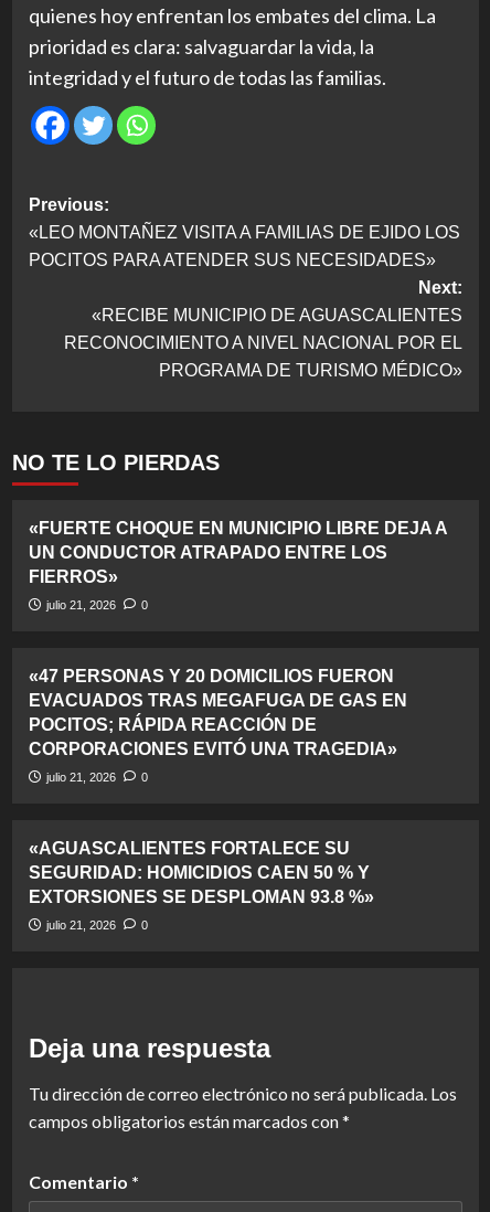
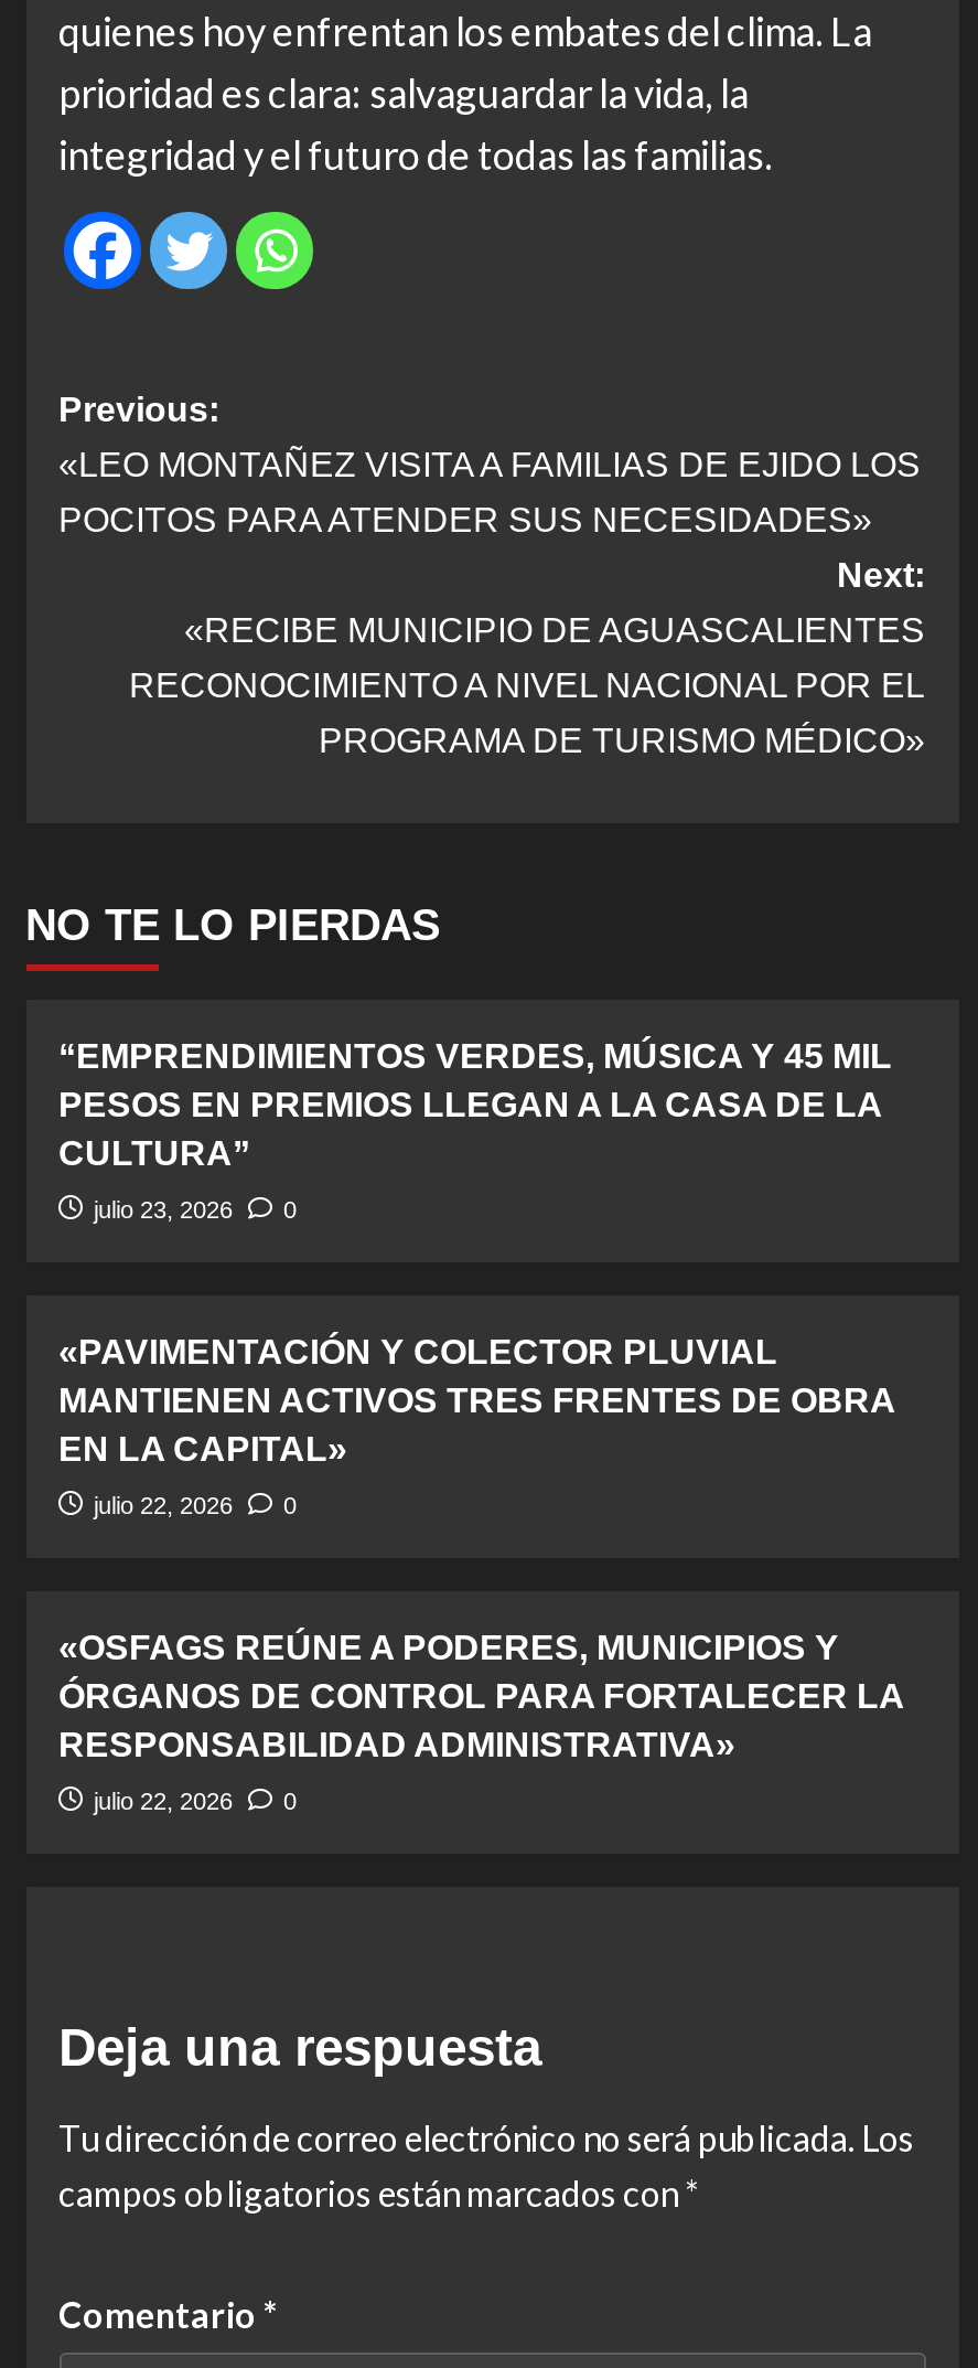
[28,518,446,586] «FUERTE CHOQUE EN MUNICIPIO LIBRE DEJA A | UN CONDUCTOR ATRAPADO ENTRE LOS | FIERROS» -> [58,1037,892,1171] “EMPRENDIMIENTOS VERDES, MÚSICA Y 45 MIL | PESOS EN PREMIOS LLEGAN A LA CASA DE LA | CULTURA”
[46,598,147,611] julio 21, 2026 0 -> [94,1195,297,1222] julio 23, 2026 0
[28,666,407,758] «47 PERSONAS Y 20 DOMICILIOS FUERON | EVACUADOS TRAS MEGAFUGA DE GAS EN | POCITOS; RÁPIDA REACCIÓN DE | CORPORACIONES EVITÓ UNA TRAGEDIA» -> [58,1332,894,1467] «PAVIMENTACIÓN Y COLECTOR PLUVIAL | MANTIENEN ACTIVOS TRES FRENTES DE OBRA | EN LA CAPITAL»
[46,770,147,783] julio 21, 2026 0 -> [94,1491,297,1518] julio 22, 2026 0
[28,839,374,906] «AGUASCALIENTES FORTALECE SU | SEGURIDAD: HOMICIDIOS CAEN 50 % Y | EXTORSIONES SE DESPLOMAN 93.8 %» -> [58,1628,903,1763] «OSFAGS REÚNE A PODERES, MUNICIPIOS Y | ÓRGANOS DE CONTROL PARA FORTALECER LA | RESPONSABILIDAD ADMINISTRATIVA»
[46,918,147,931] julio 21, 2026 0 -> [94,1787,297,1813] julio 22, 2026 0

